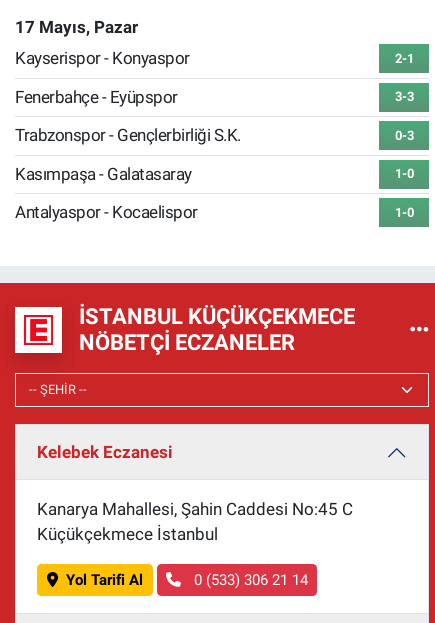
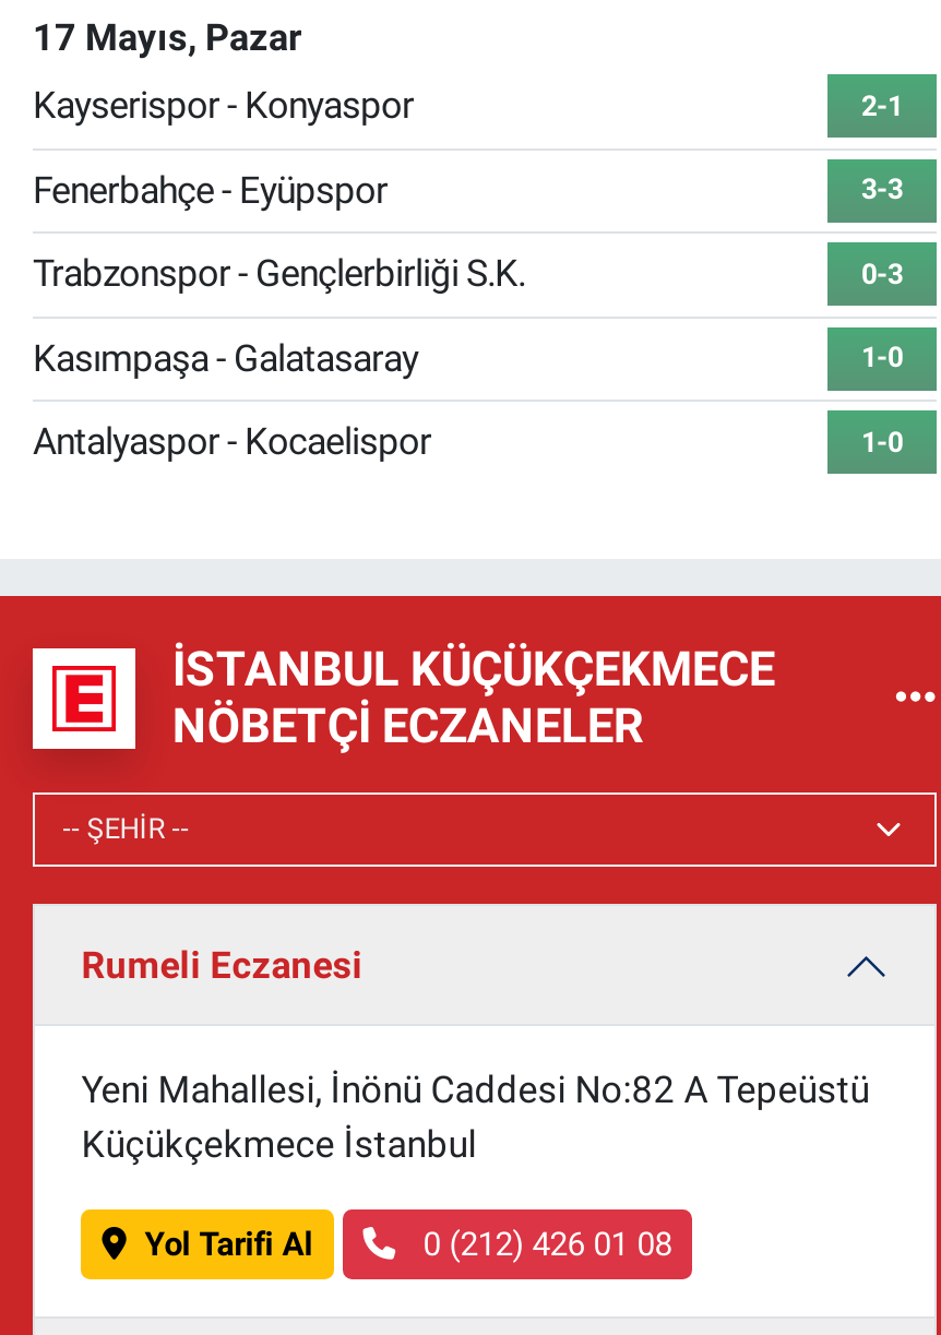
[37,442,173,462] Kelebek Eczanesi -> [81,944,363,988] Rumeli Eczanesi
[37,499,353,519] Kanarya Mahallesi, Şahin Caddesi No:45 C -> [81,1068,869,1111] Yeni Mahallesi, İnönü Caddesi No:82 A Tepeüstü
[190,571,308,589] 0 (533) 306 21 14 -> [414,1225,672,1264] 0 (212) 426 01 08

